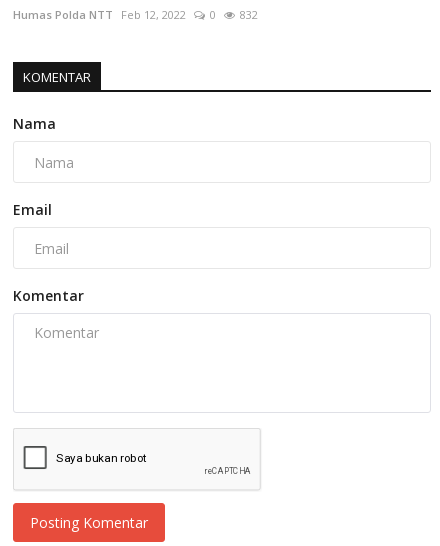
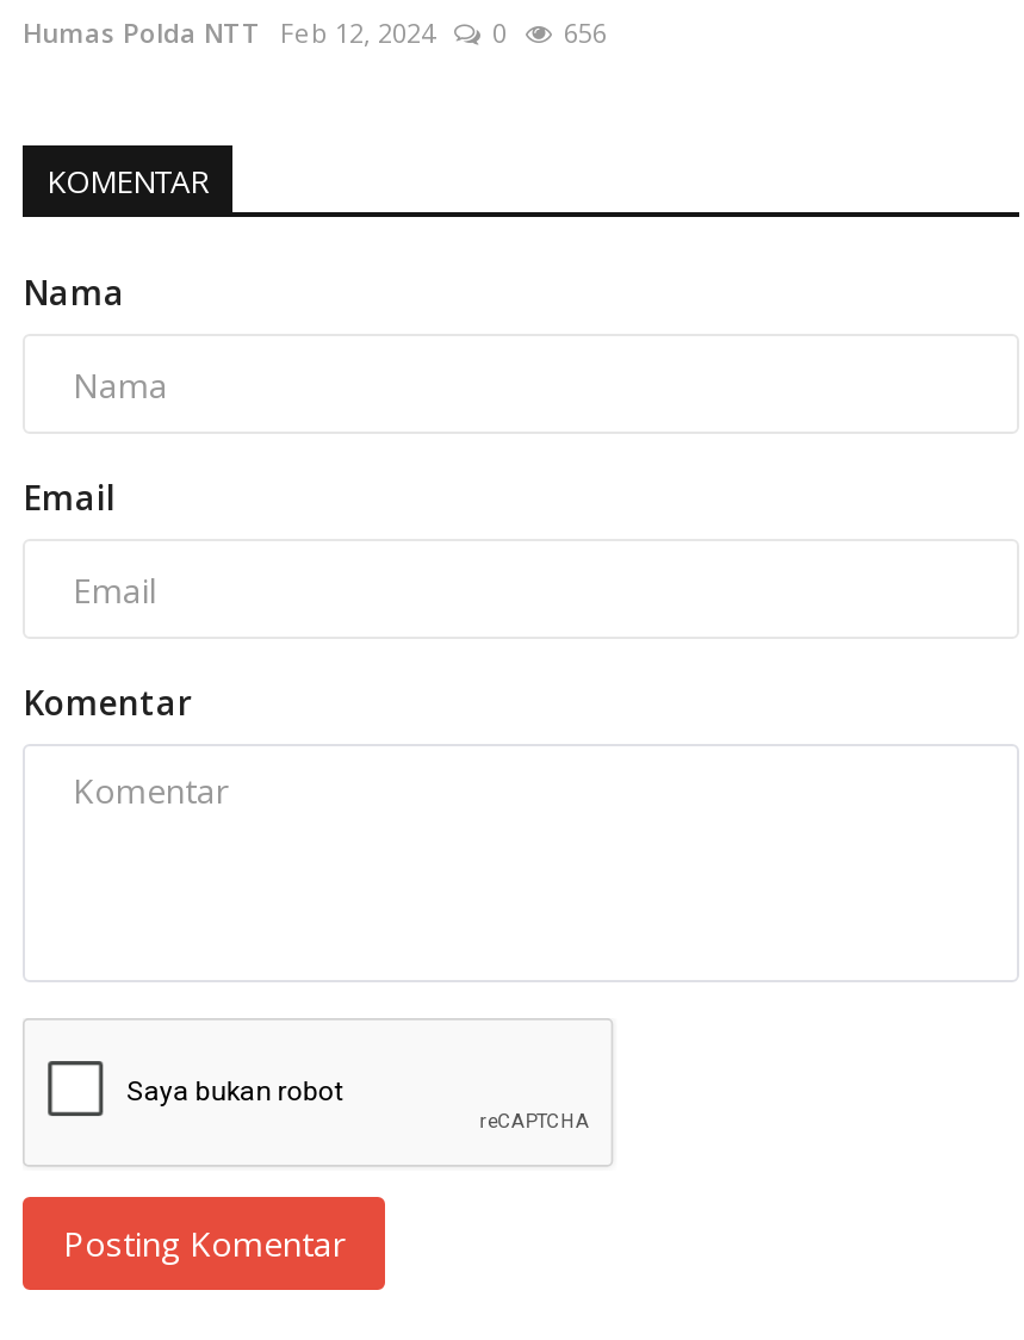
[13,7,186,22] Humas Polda NTT Feb 12, 2022 -> [23,14,435,50] Humas Polda NTT Feb 12, 2024
[240,7,258,22] 832 -> [564,14,607,50] 656

